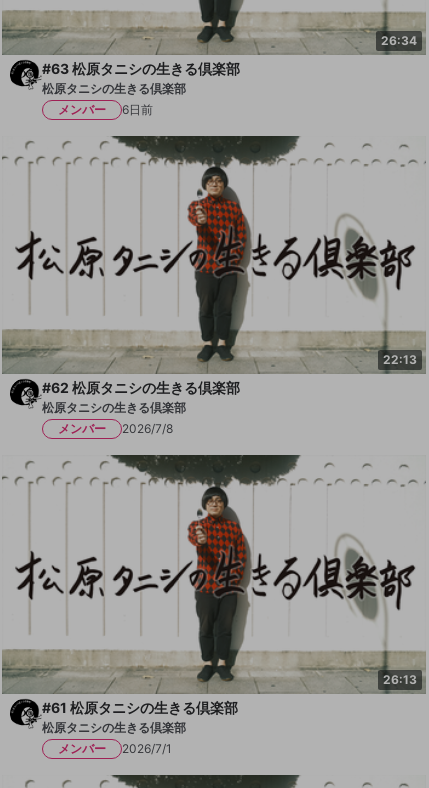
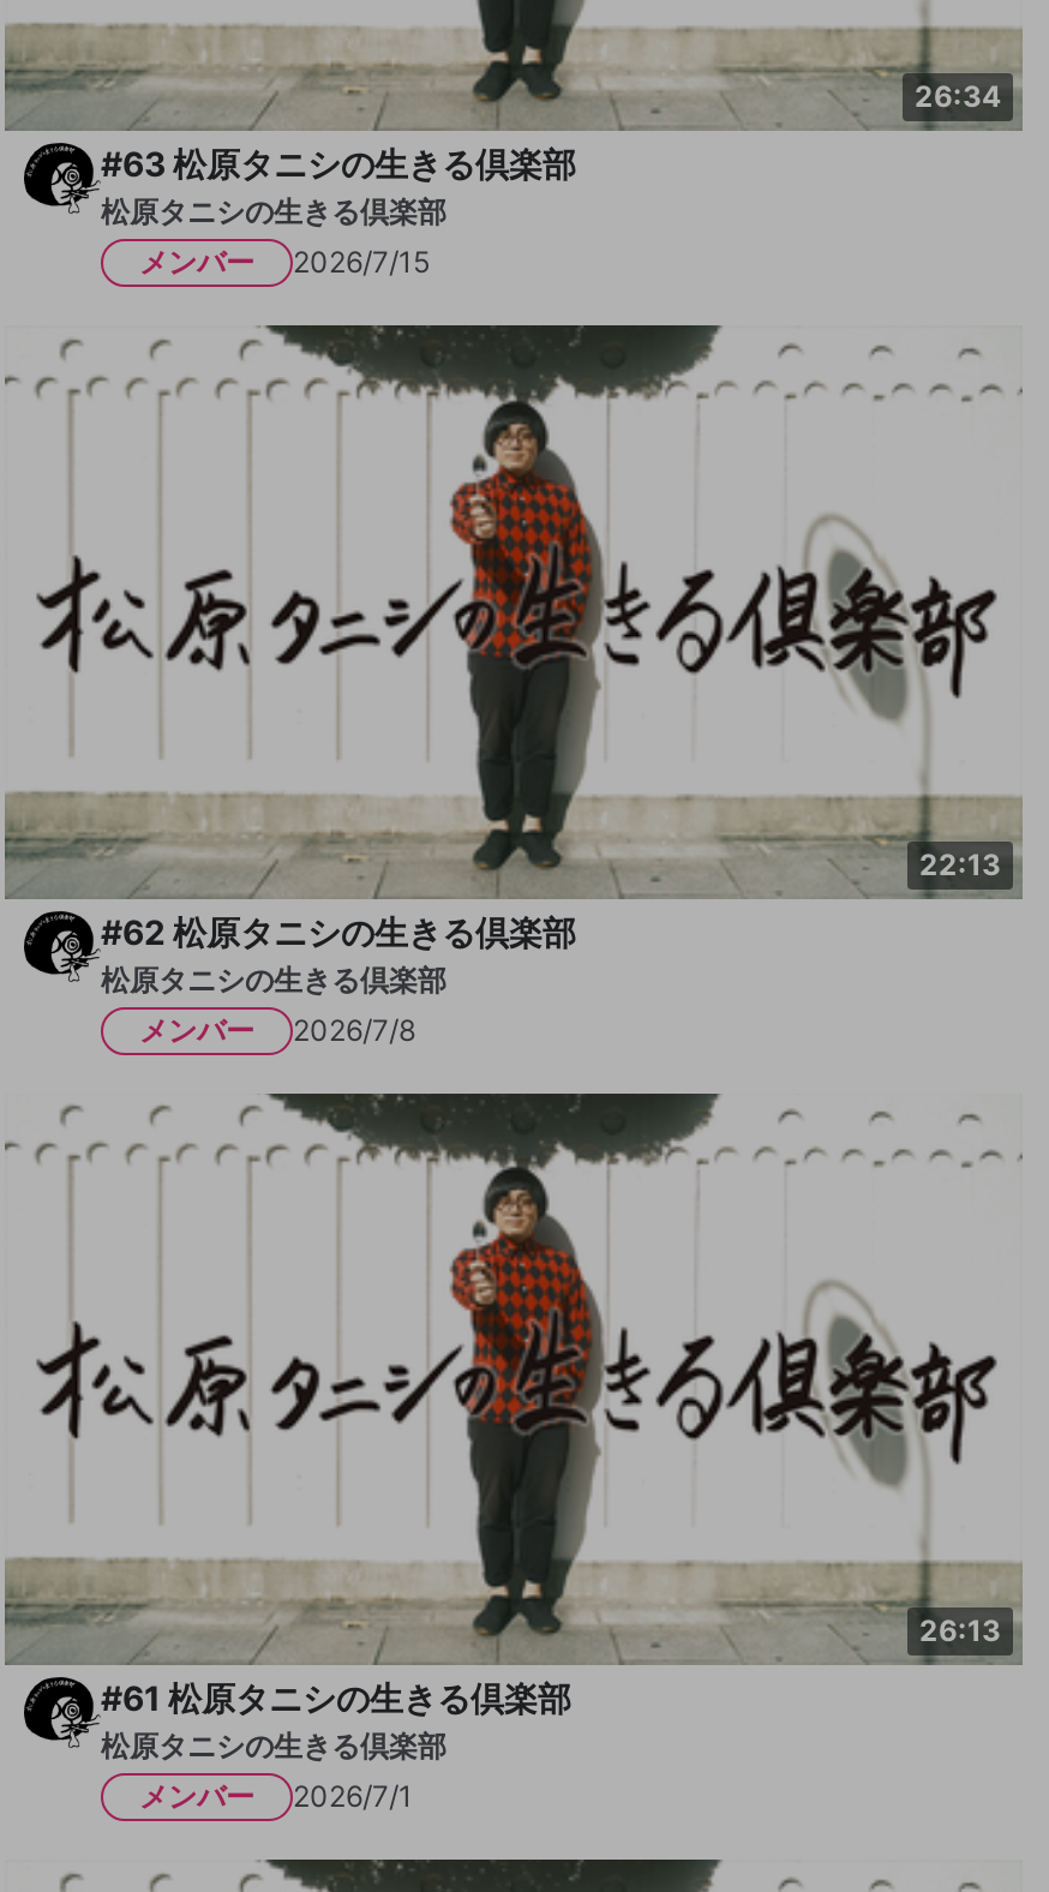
[122,101,153,116] 6日前 -> [293,244,430,280] 2026/7/15

